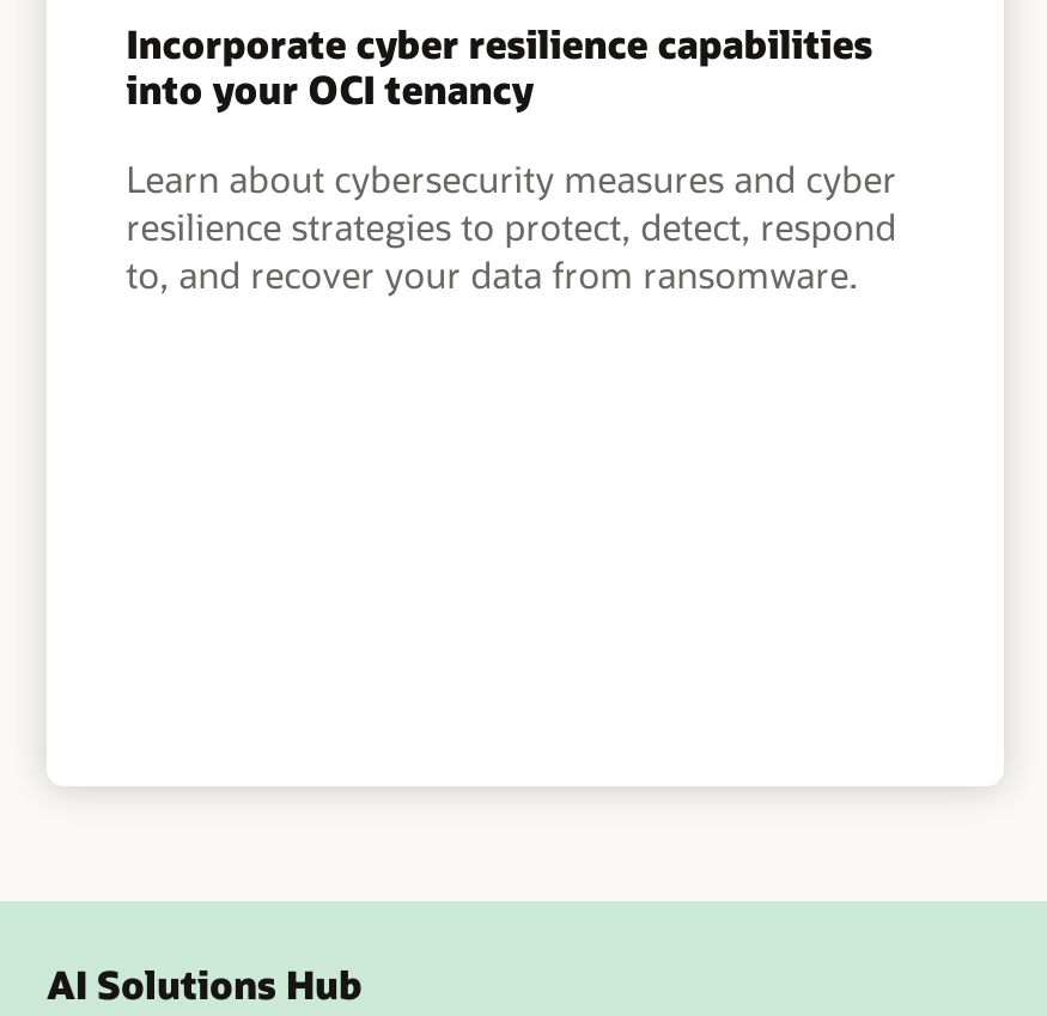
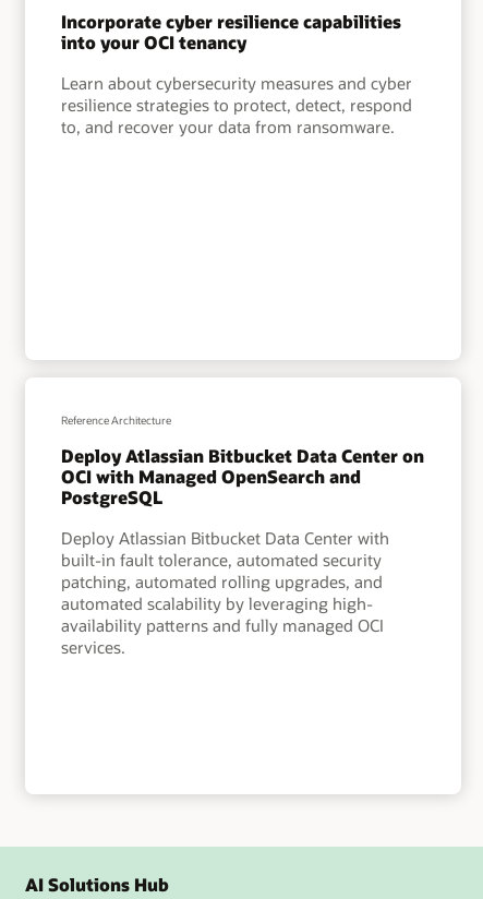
none -> [61,413,424,658] Reference Architecture | Deploy Atlassian Bitbucket Data Center on | OCI with Managed OpenSearch and | PostgreSQL | Deploy Atlassian Bitbucket Data Center with | built-in fault tolerance, automated security | patching, automated rolling upgrades, and | automated scalability by leveraging high- | availability patterns and fully managed OCI | services.

